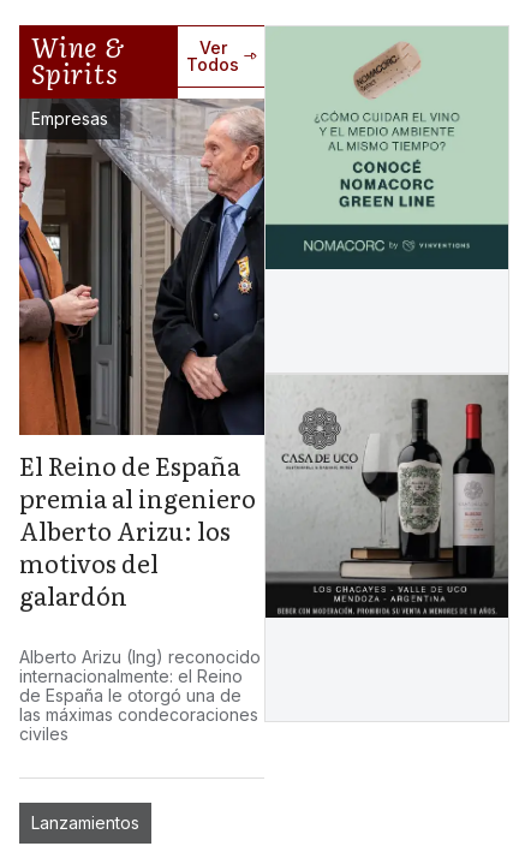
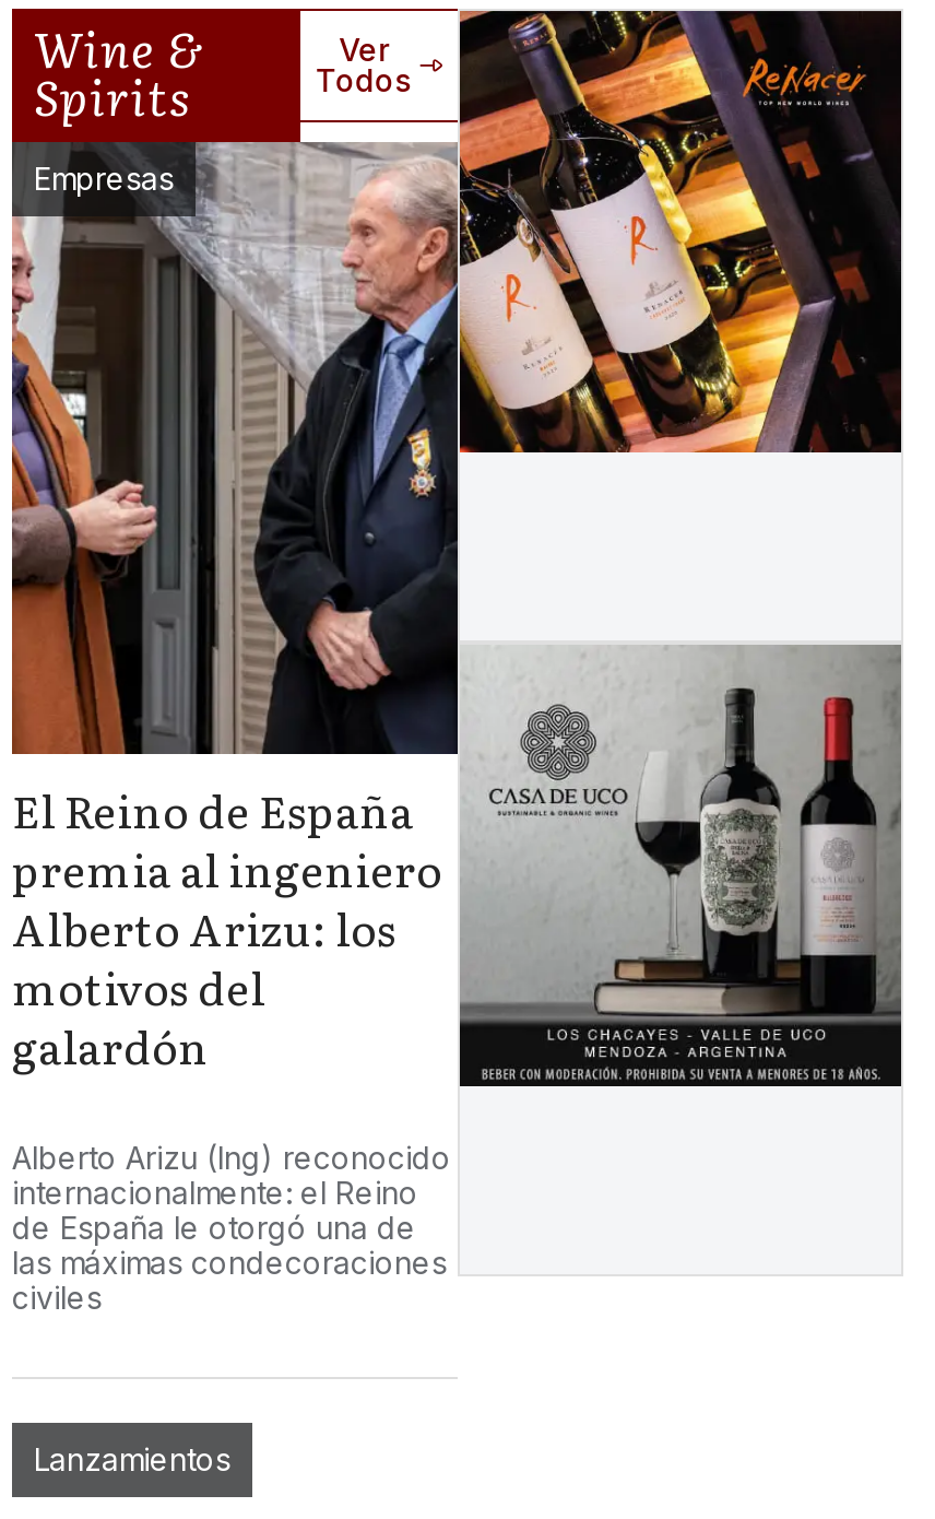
[264,26,508,270] [image] -> [458,9,903,455] [image]

